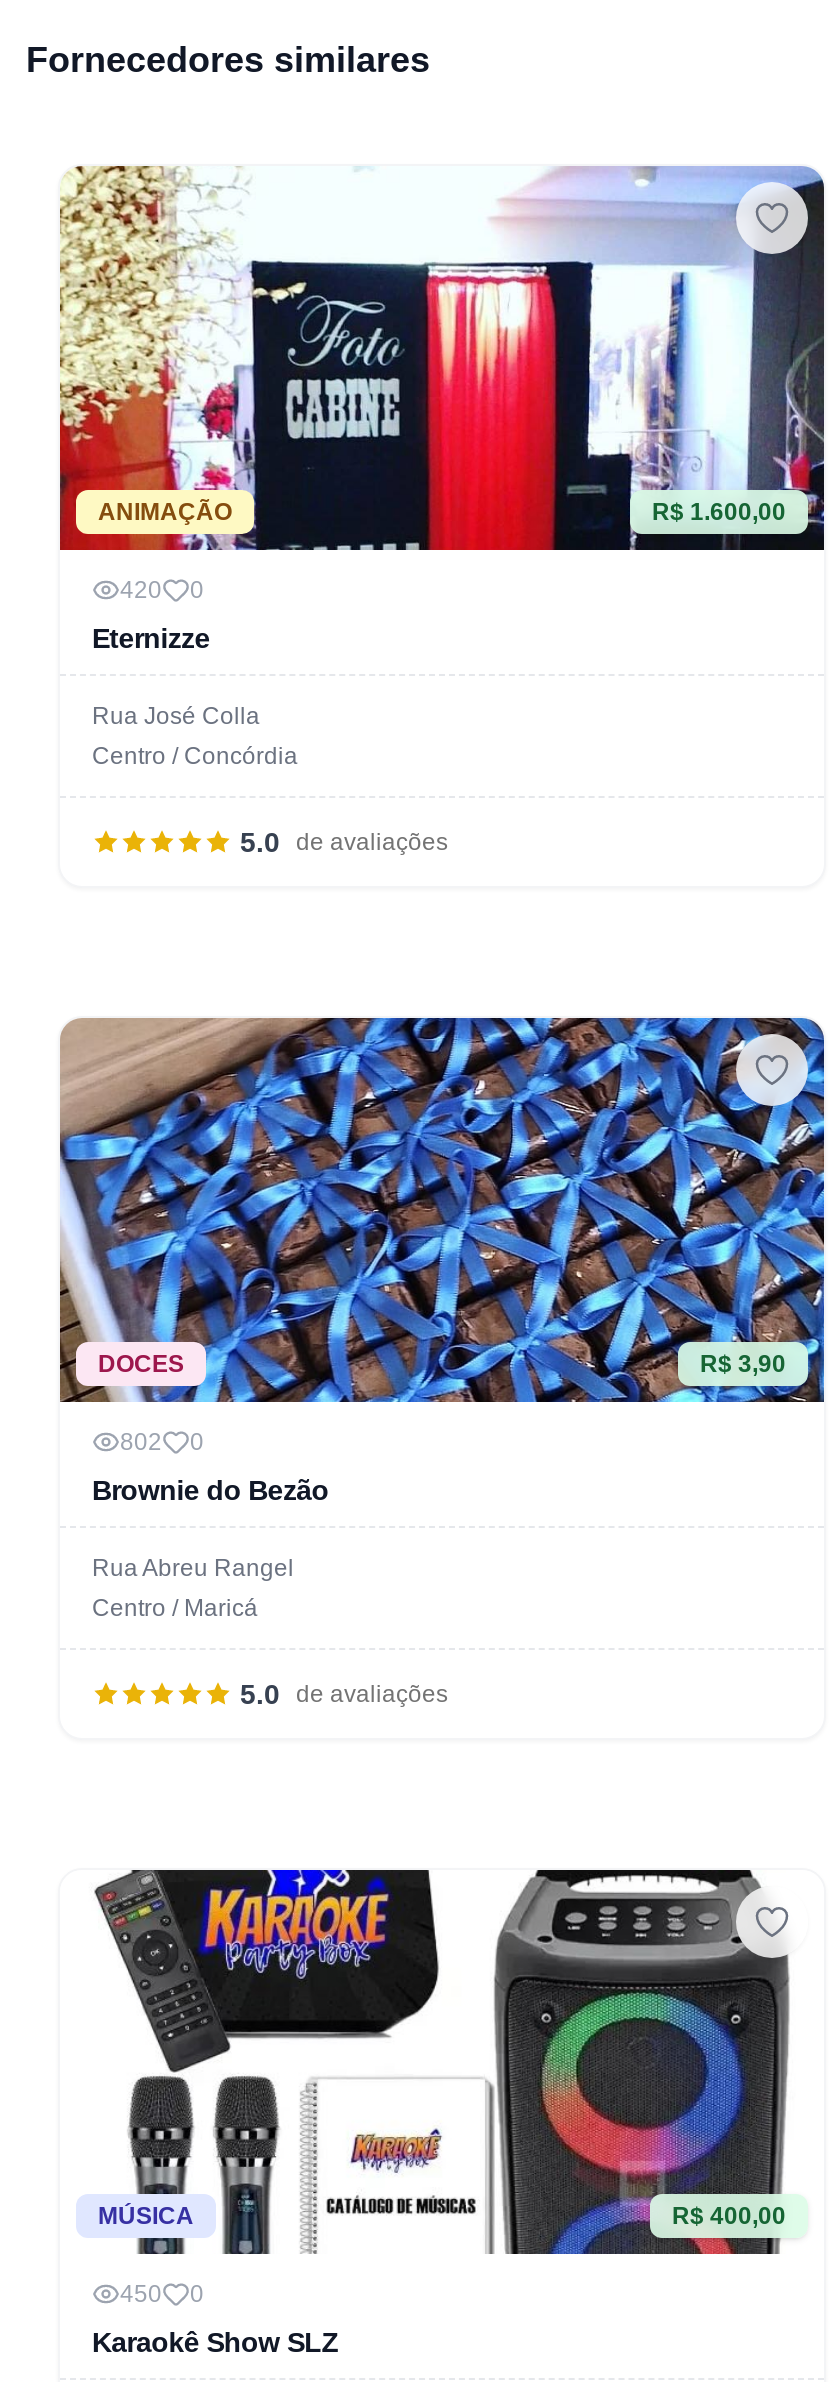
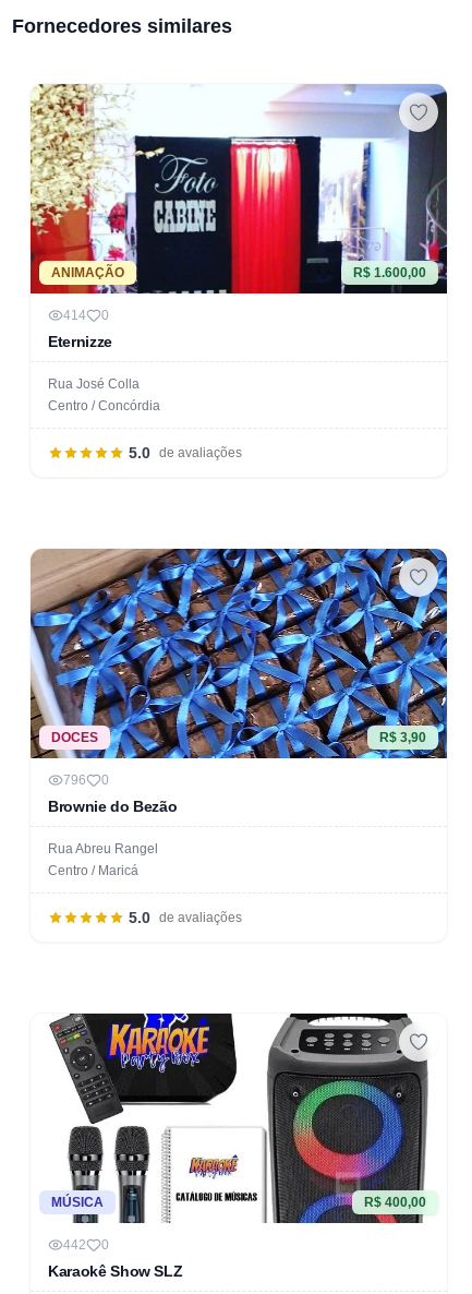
[120,576,204,604] 420 0 -> [63,308,109,323] 414 0
[120,1428,204,1456] 802 0 -> [63,772,109,788] 796 0
[120,2280,204,2308] 450 0 -> [63,1237,109,1253] 442 0

